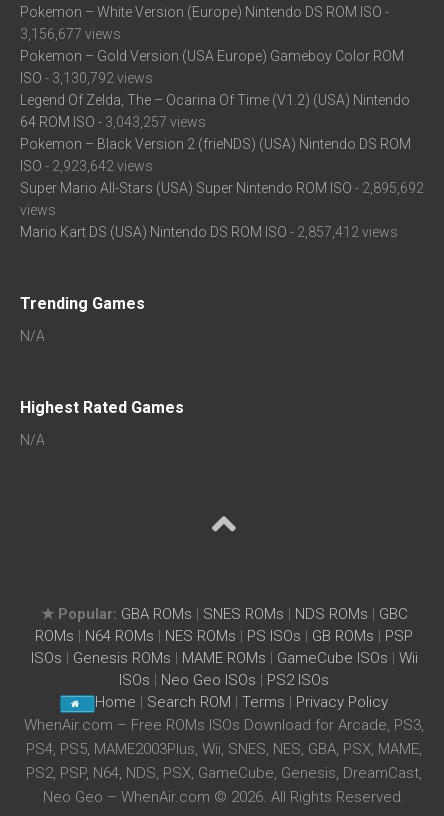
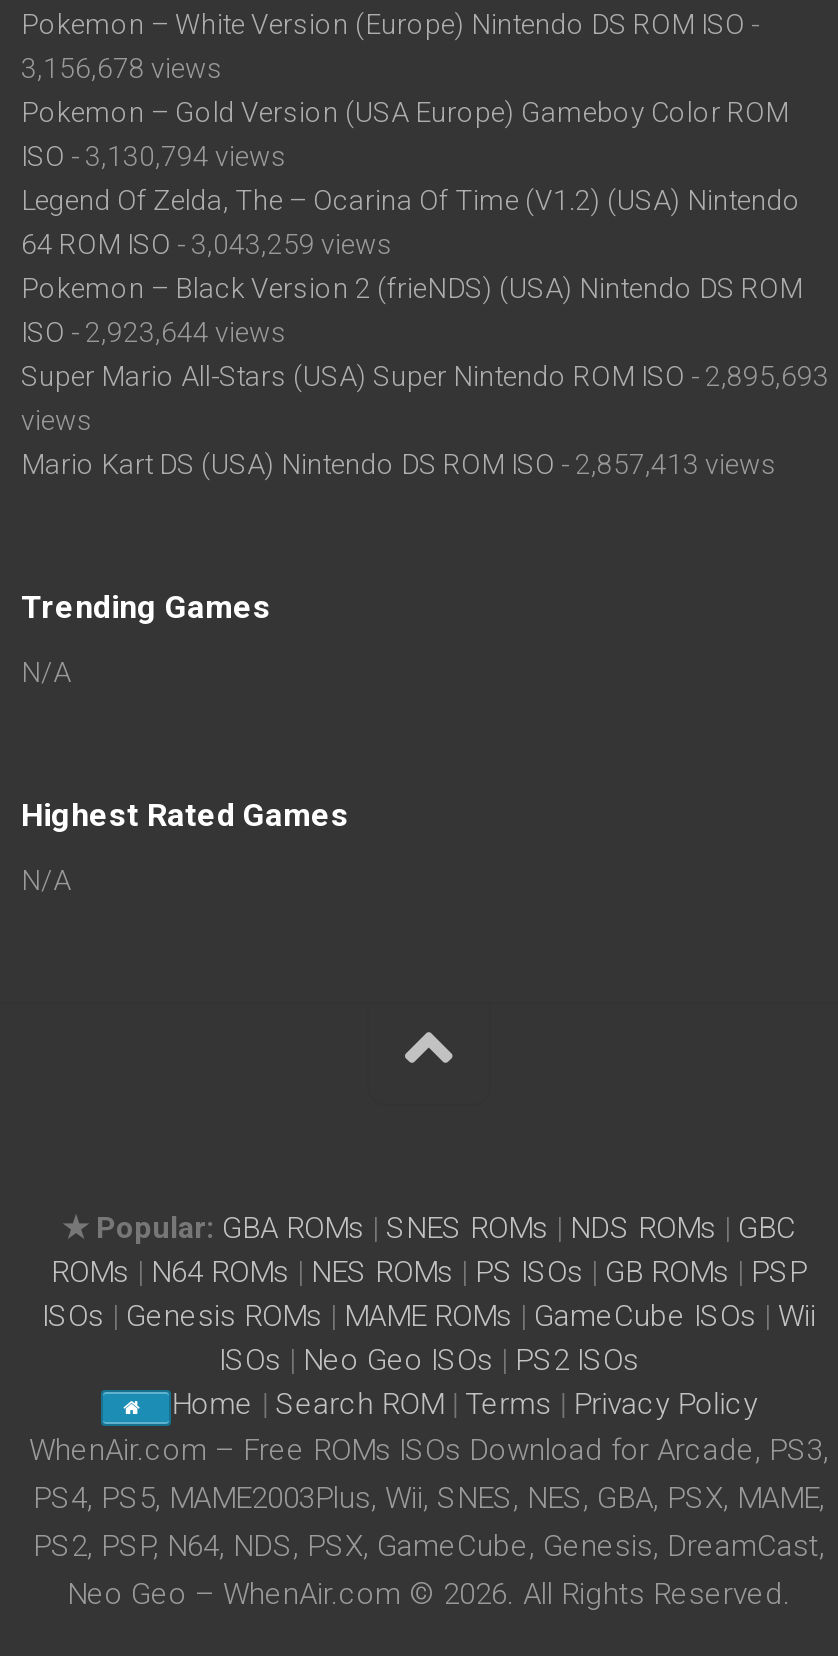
[20,26,121,42] 3,156,677 views -> [21,52,223,84] 3,156,678 views
[20,70,153,86] ISO - 3,130,792 views -> [21,140,287,172] ISO - 3,130,794 views
[20,114,206,130] 64 ROM ISO - 3,043,257 views -> [21,228,393,260] 64 ROM ISO - 3,043,259 views
[20,158,153,174] ISO - 2,923,642 views -> [21,316,287,348] ISO - 2,923,644 views
[20,180,424,196] Super Mario All-Stars (USA) Super Nintendo ROM ISO - 2,895,692 -> [21,360,829,392] Super Mario All-Stars (USA) Super Nintendo ROM ISO - 2,895,693
[20,224,398,240] Mario Kart DS (USA) Nintendo DS ROM ISO - 2,857,412 views -> [21,448,777,480] Mario Kart DS (USA) Nintendo DS ROM ISO - 2,857,413 views

